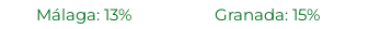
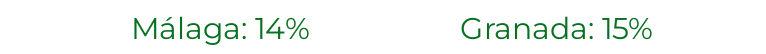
[36,5,131,25] Málaga: 13% -> [131,8,309,46] Málaga: 14%

